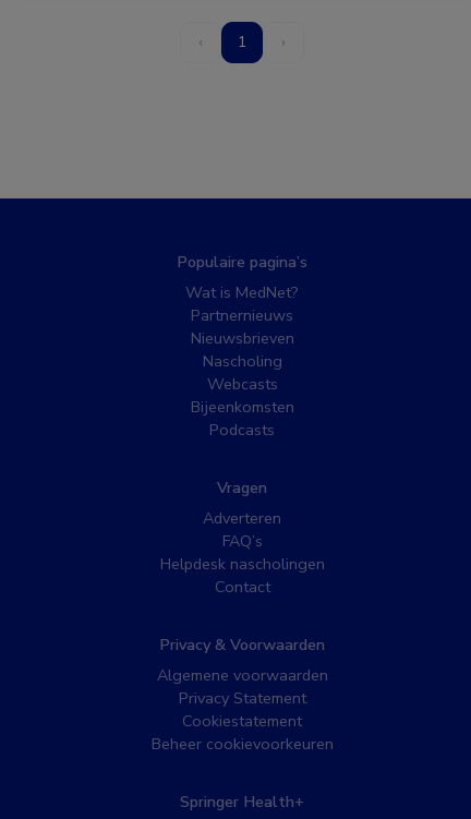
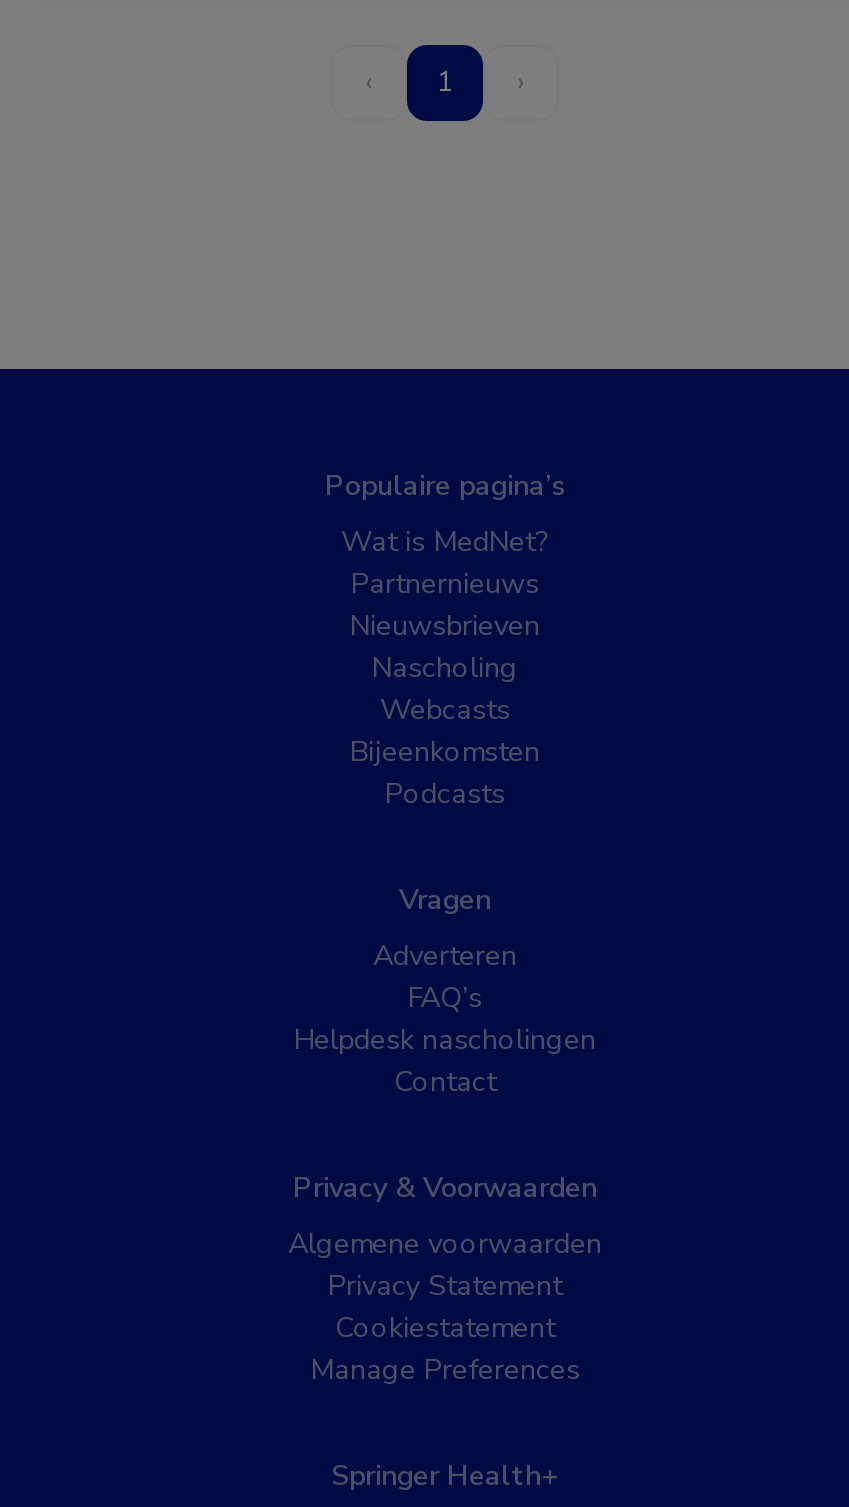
[151,733,333,755] Beheer cookievoorkeuren -> [310,1349,580,1389] Manage Preferences

